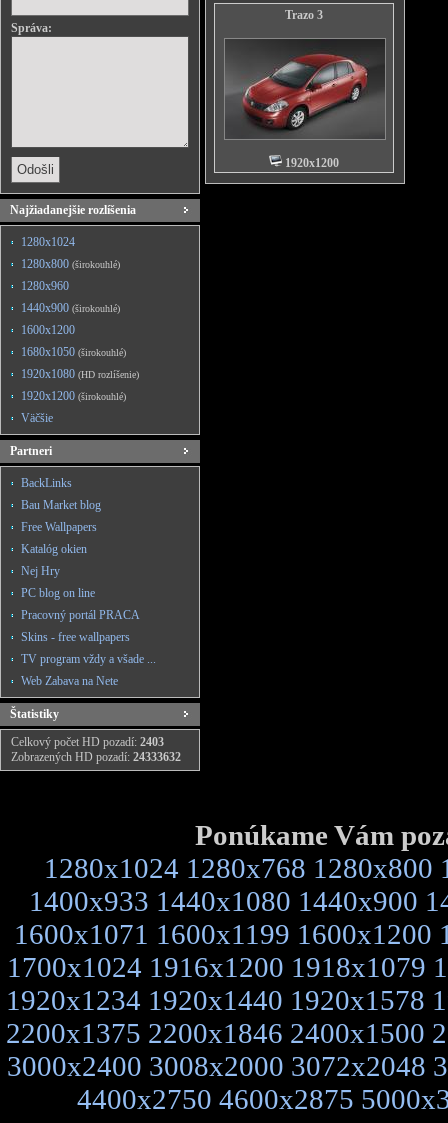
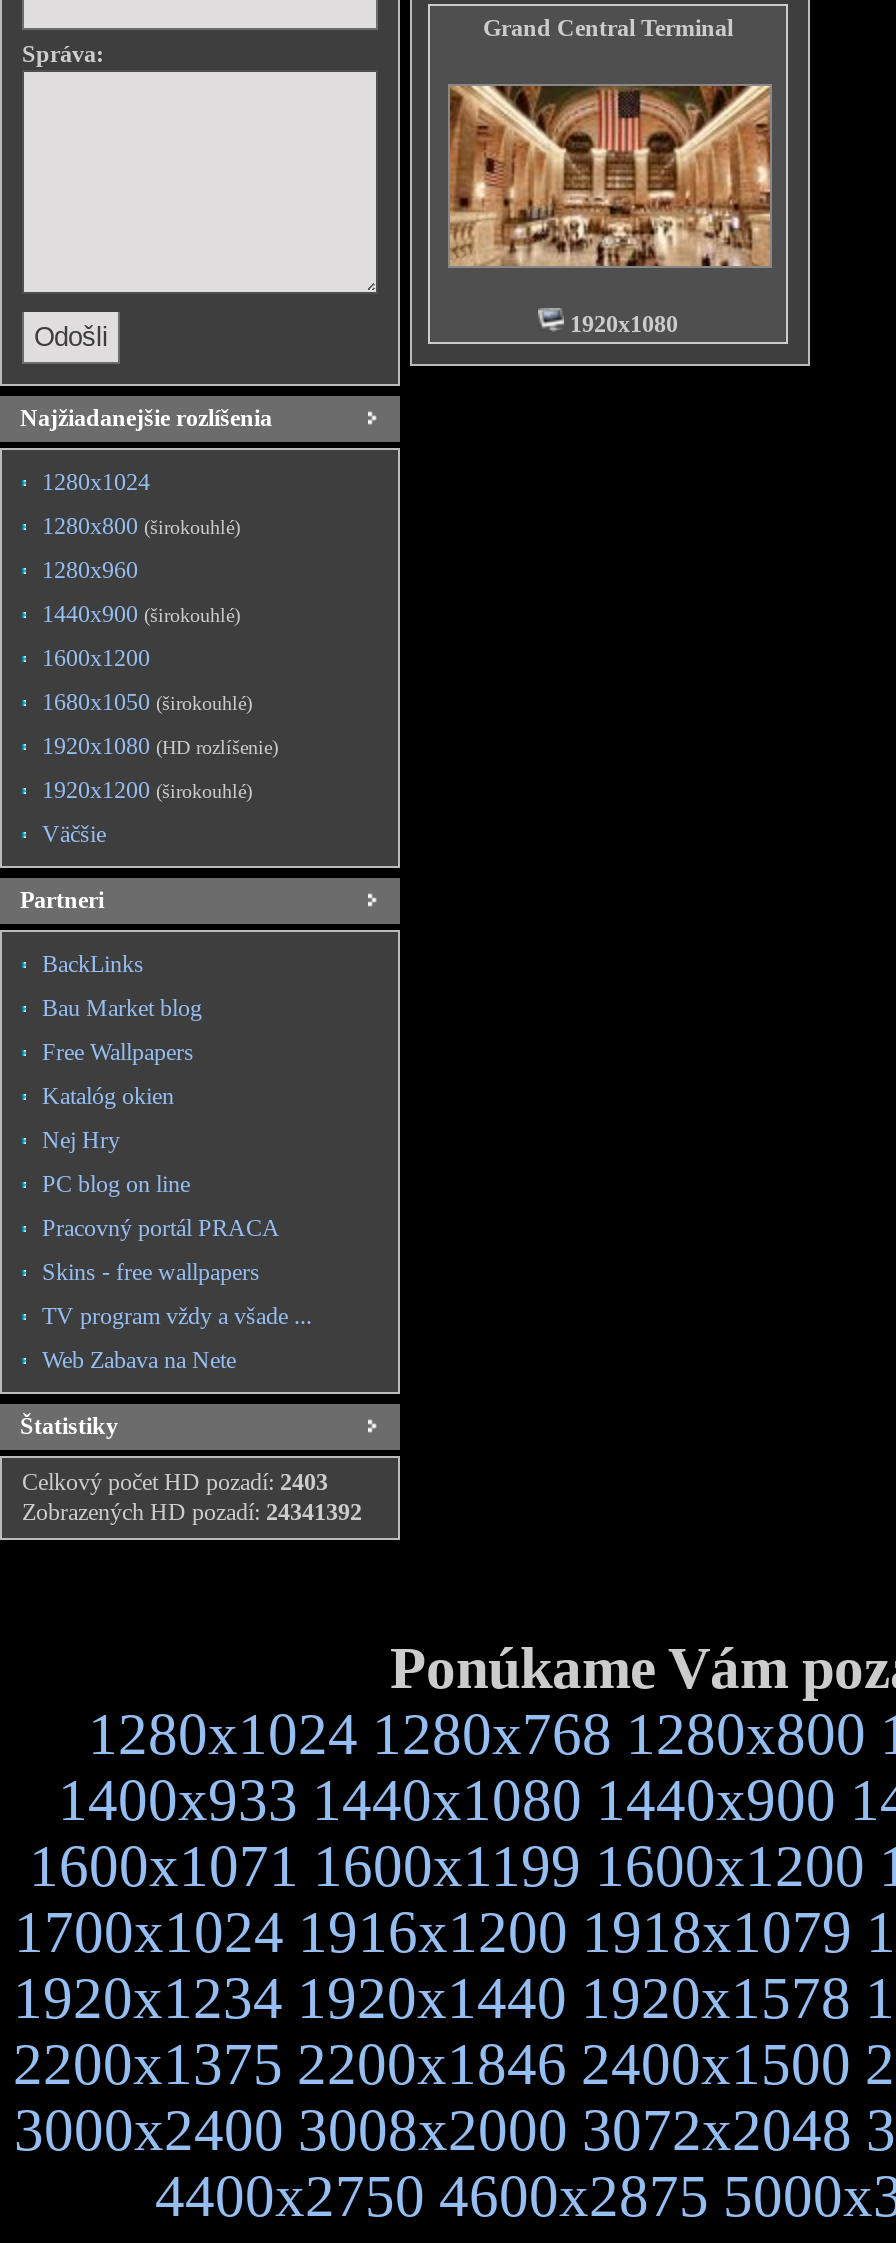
[285,8,323,22] Trazo 3 -> [483,14,733,42] Grand Central Terminal
[225,40,385,170] [image] | 1920x1200 -> [448,80,772,338] [image] | 1920x1080
[11,750,181,764] Zobrazených HD pozadí: 24333632 -> [22,1498,362,1526] Zobrazených HD pozadí: 24341392

